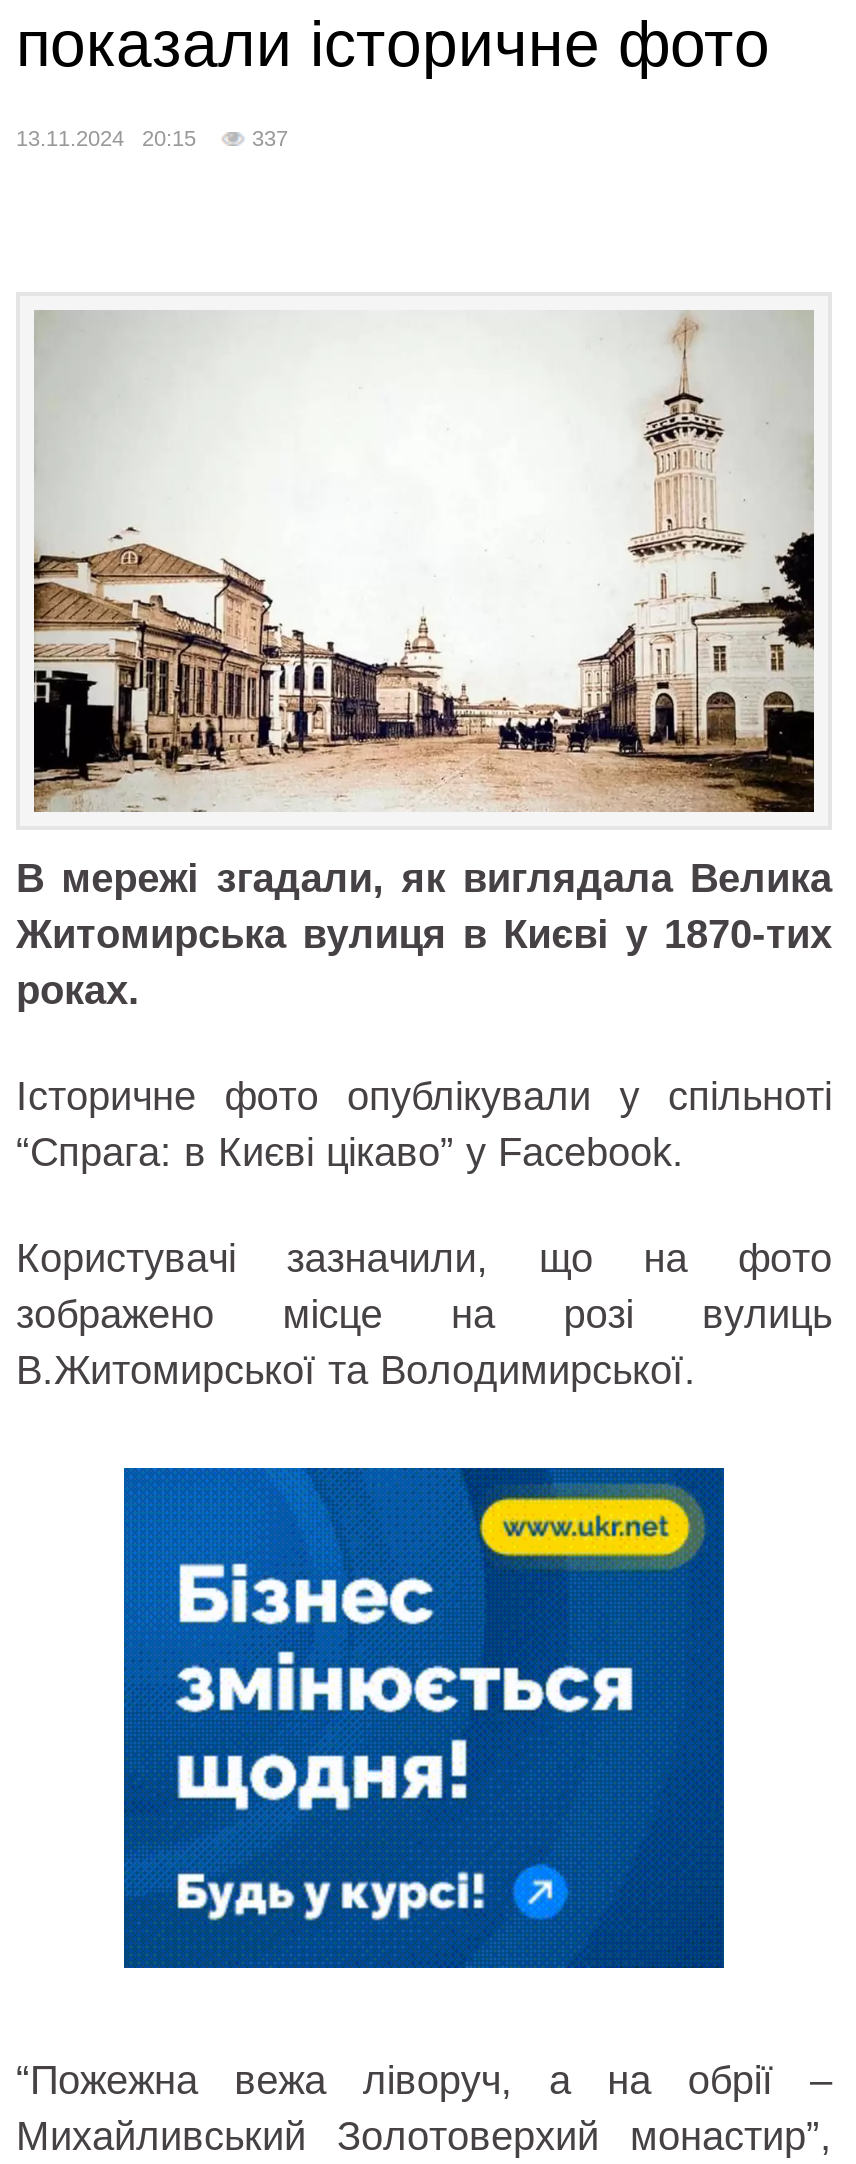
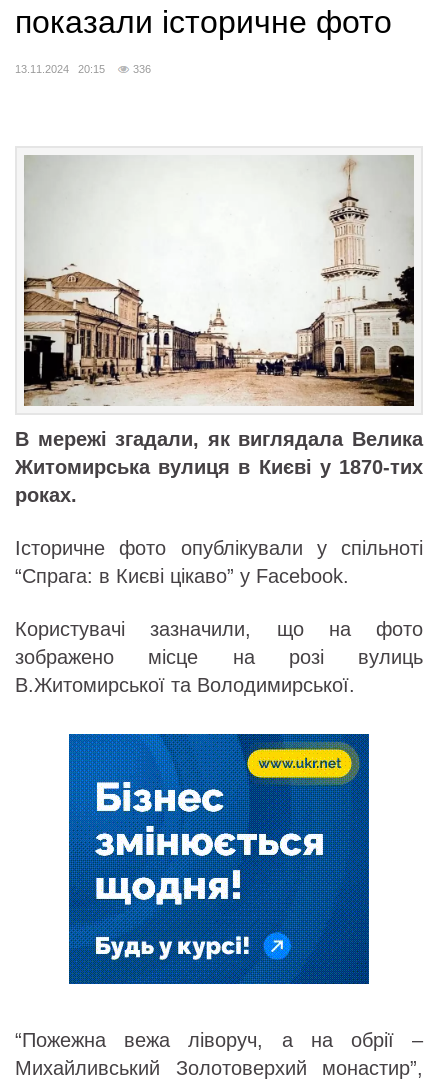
[16,126,288,150] 13.11.2024 20:15 337 -> [15,63,151,75] 13.11.2024 20:15 336

